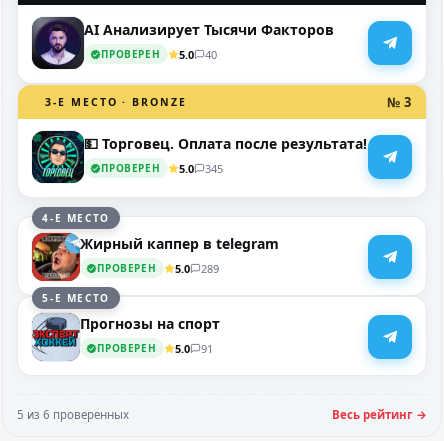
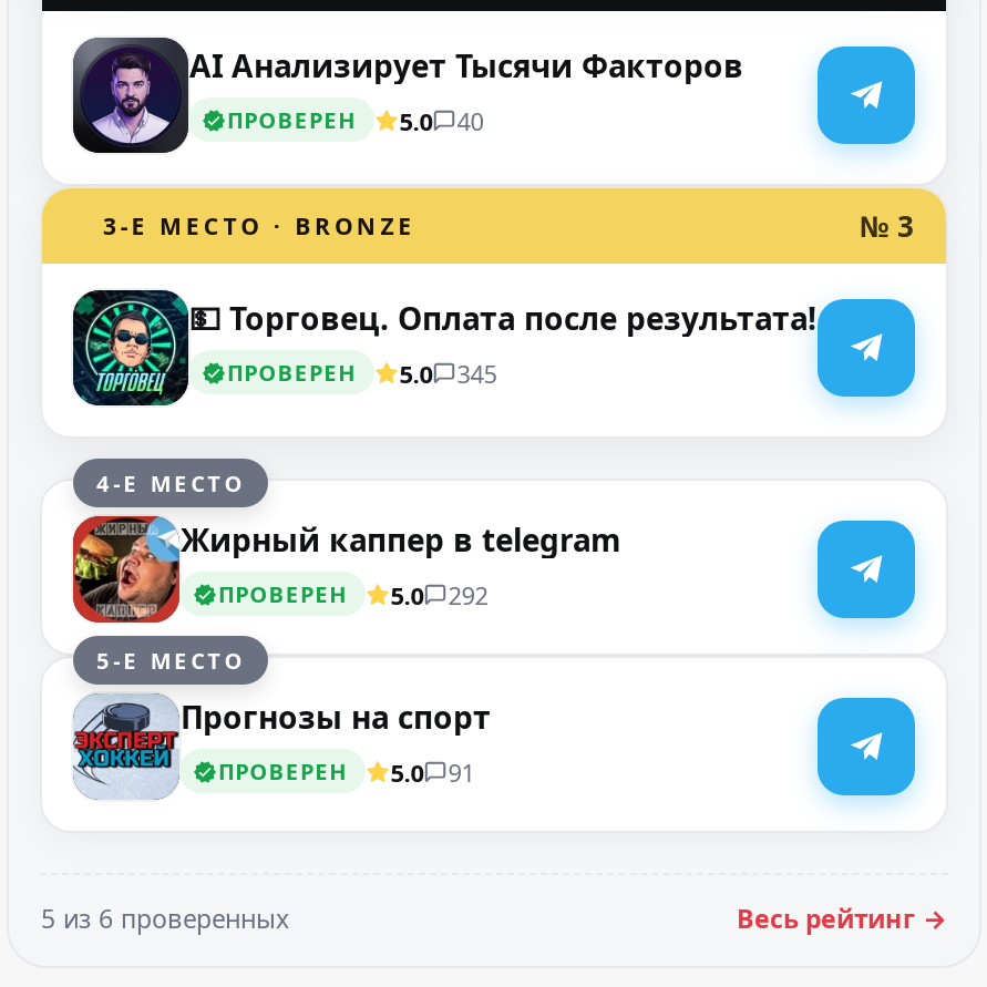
[97,260,219,275] ПРОВЕРЕН 5.0 289 -> [218,578,488,611] ПРОВЕРЕН 5.0 292

